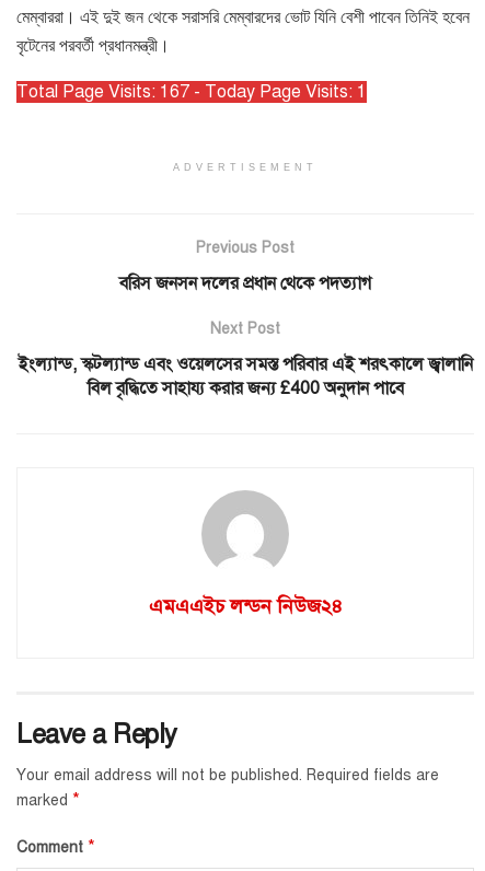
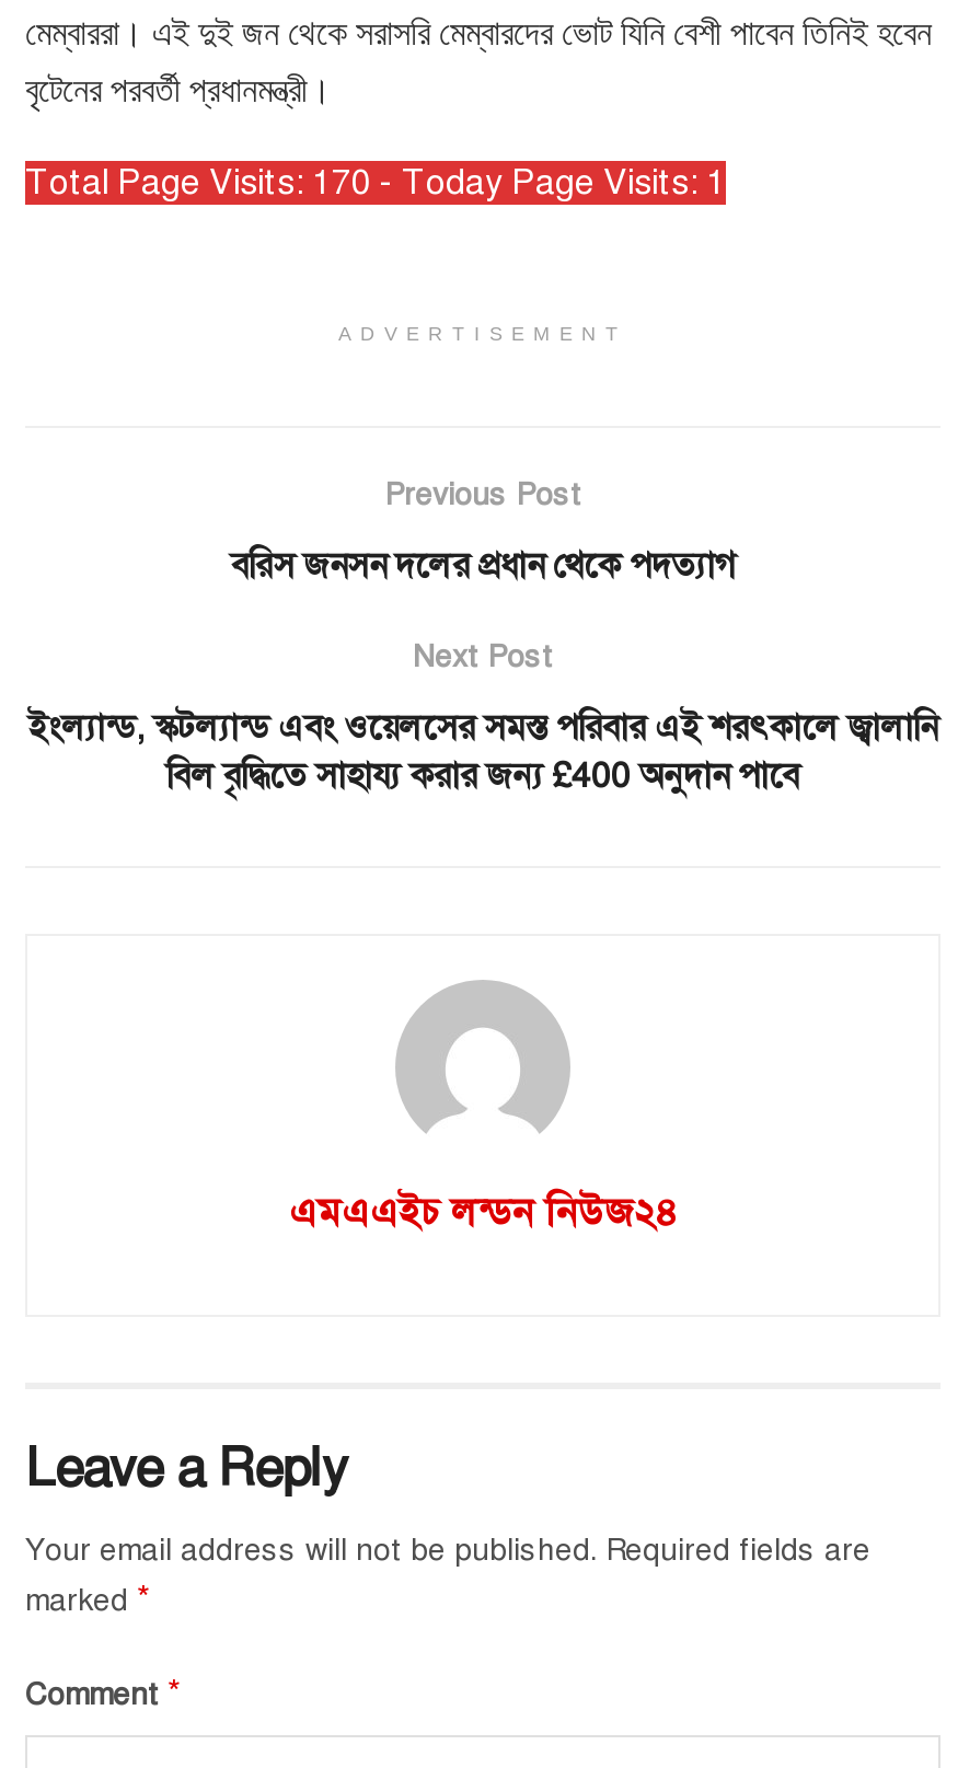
[16,81,367,103] Total Page Visits: 167 - Today Page Visits: 1 -> [25,160,726,204] Total Page Visits: 170 - Today Page Visits: 1

